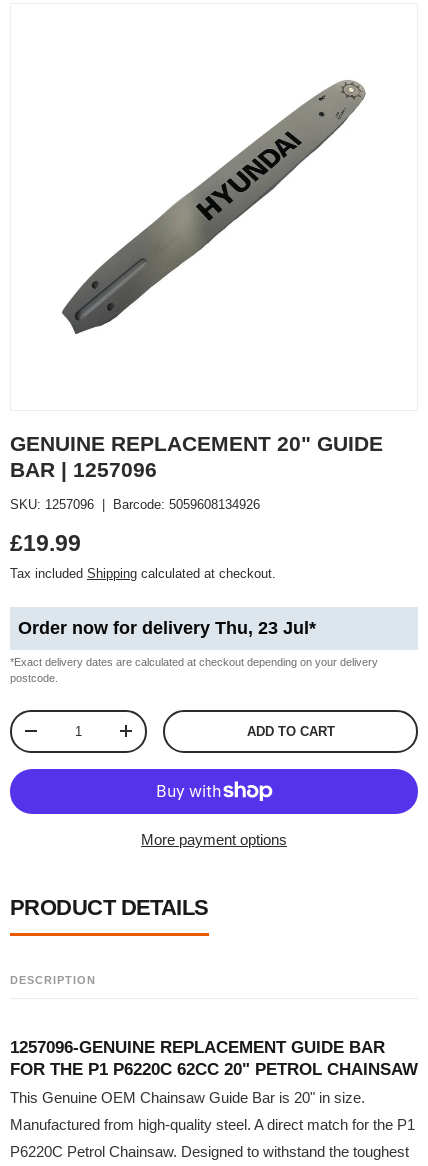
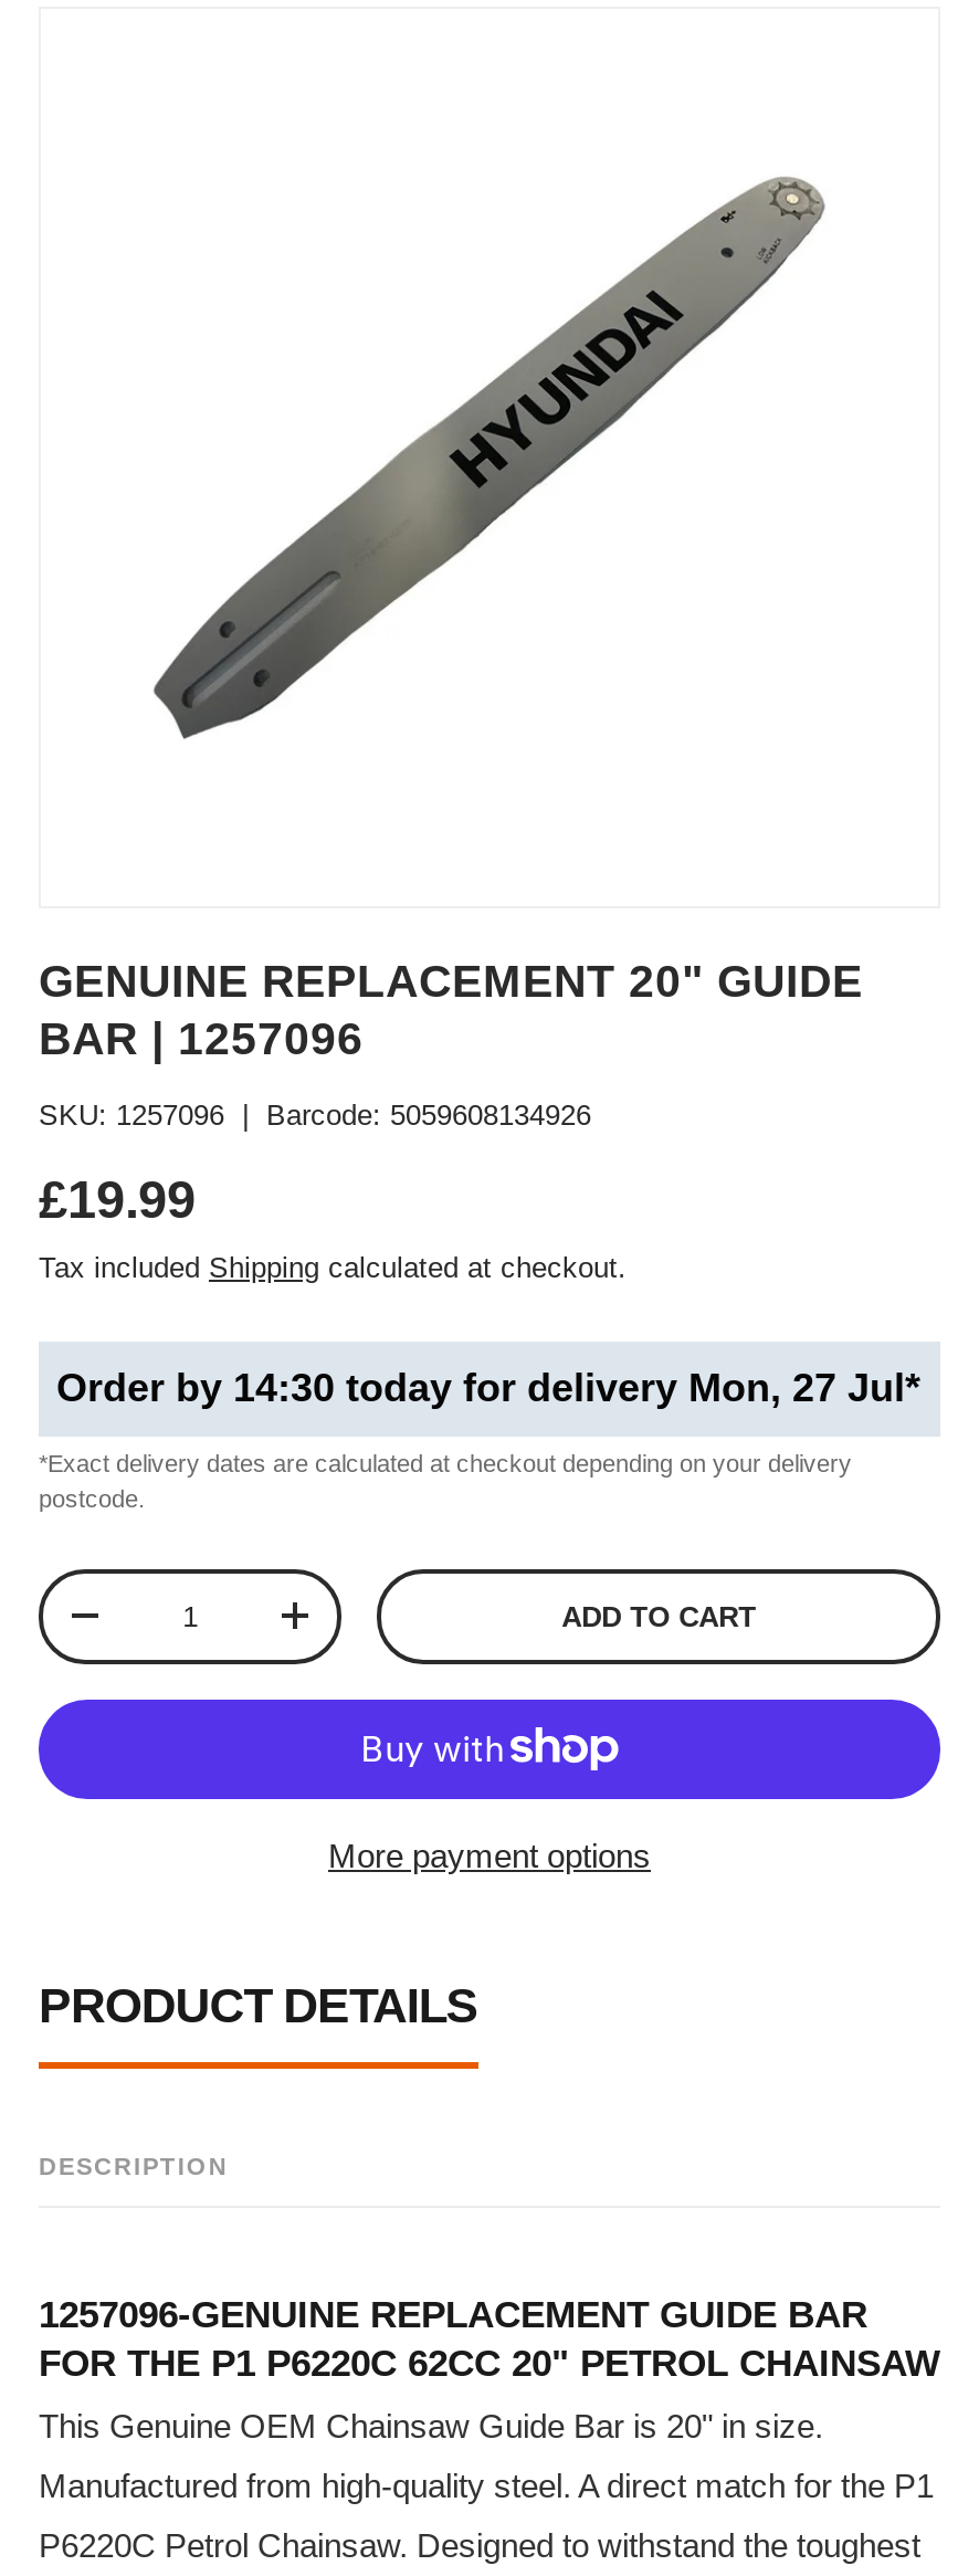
[18,618,316,638] Order now for delivery Thu, 23 Jul* -> [56,1366,920,1410] Order by 14:30 today for delivery Mon, 27 Jul*

